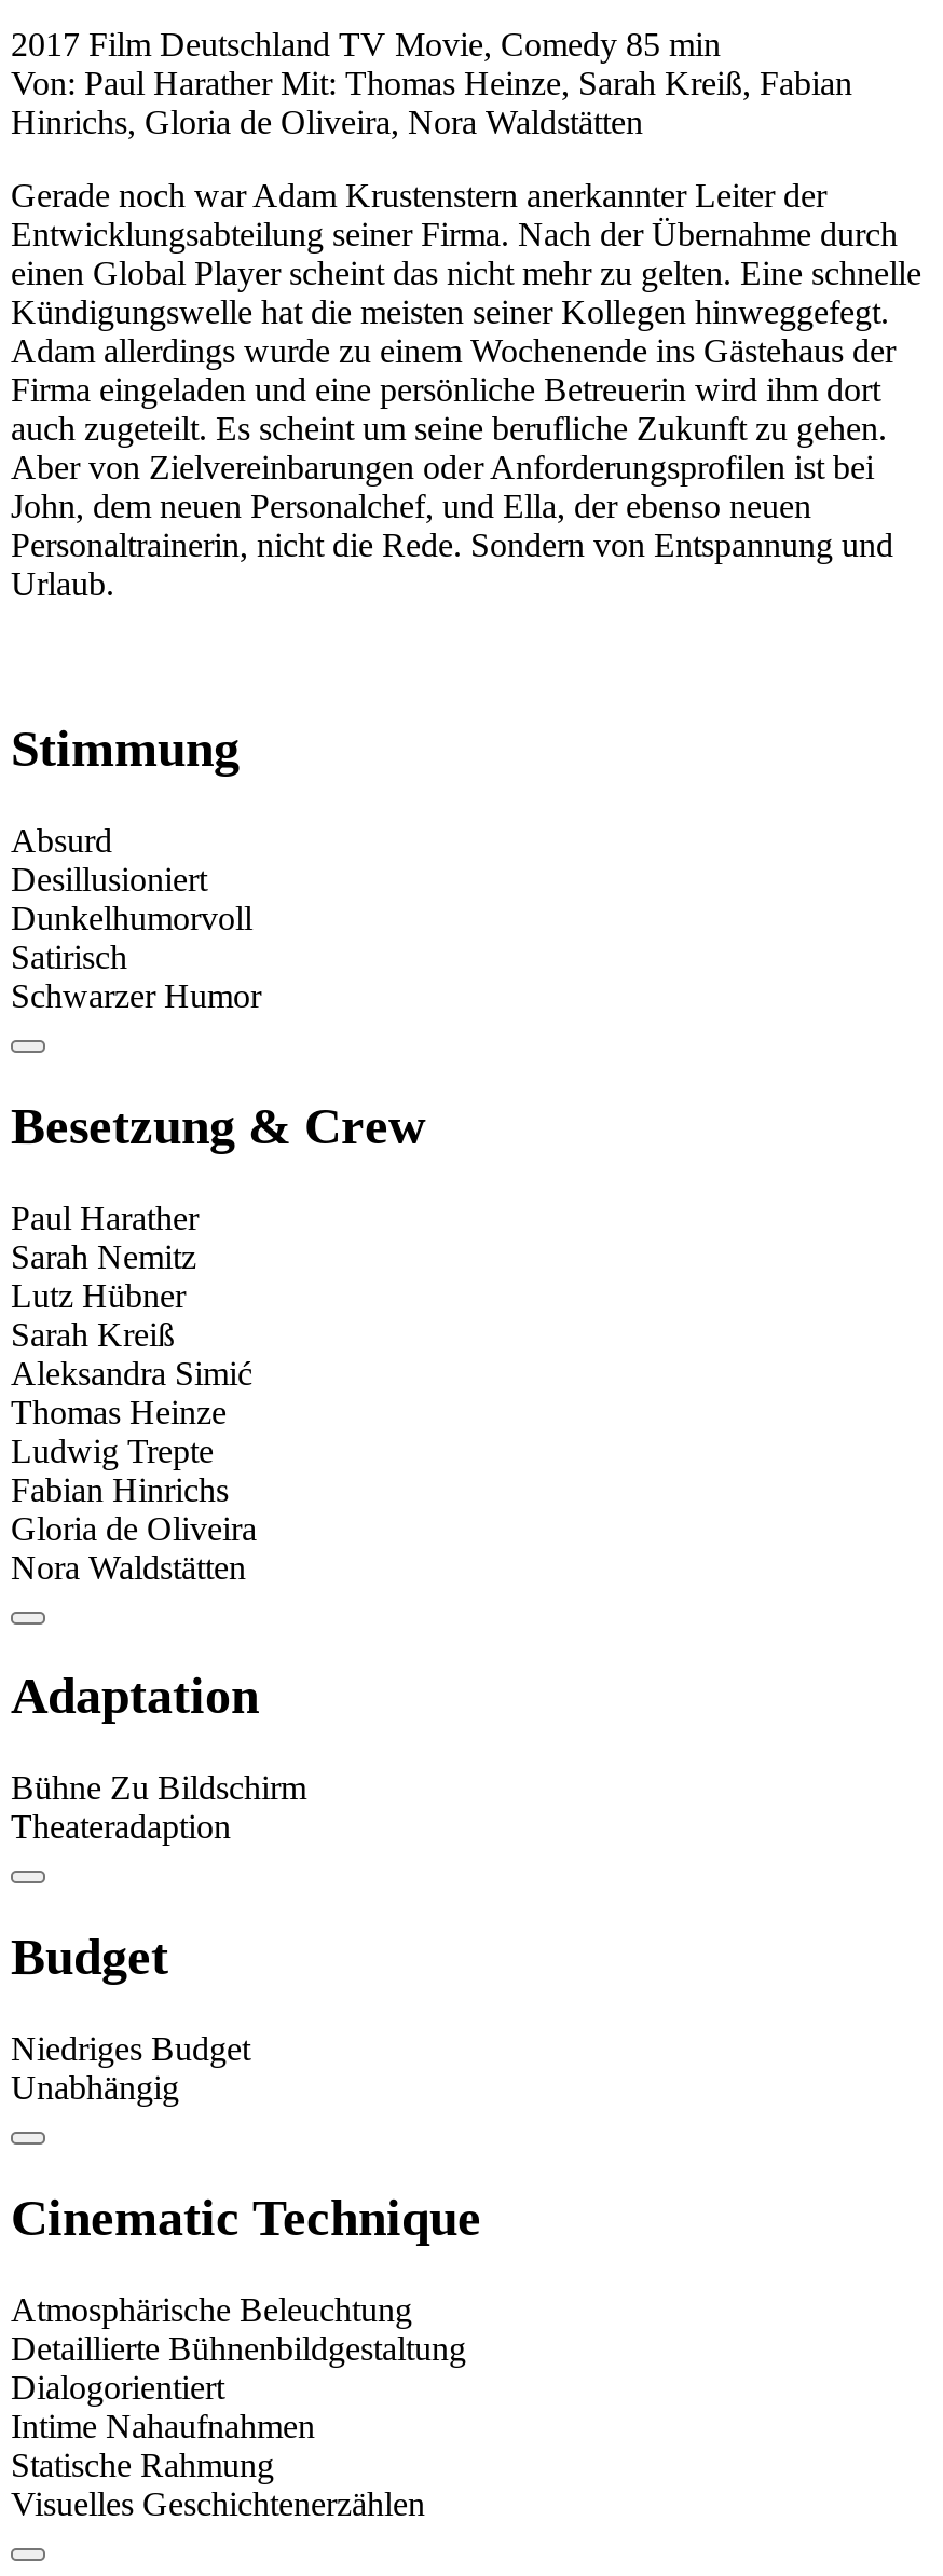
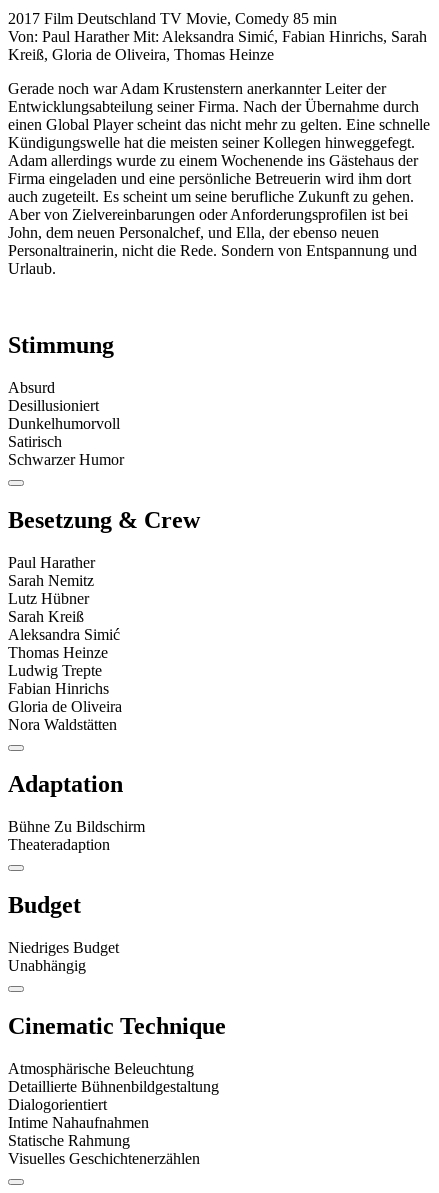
[11,65,852,101] Von: Paul Harather Mit: Thomas Heinze, Sarah Kreiß, Fabian -> [8,28,427,45] Von: Paul Harather Mit: Aleksandra Simić, Fabian Hinrichs, Sarah
[11,103,643,140] Hinrichs, Gloria de Oliveira, Nora Waldstätten -> [8,46,274,63] Kreiß, Gloria de Oliveira, Thomas Heinze

